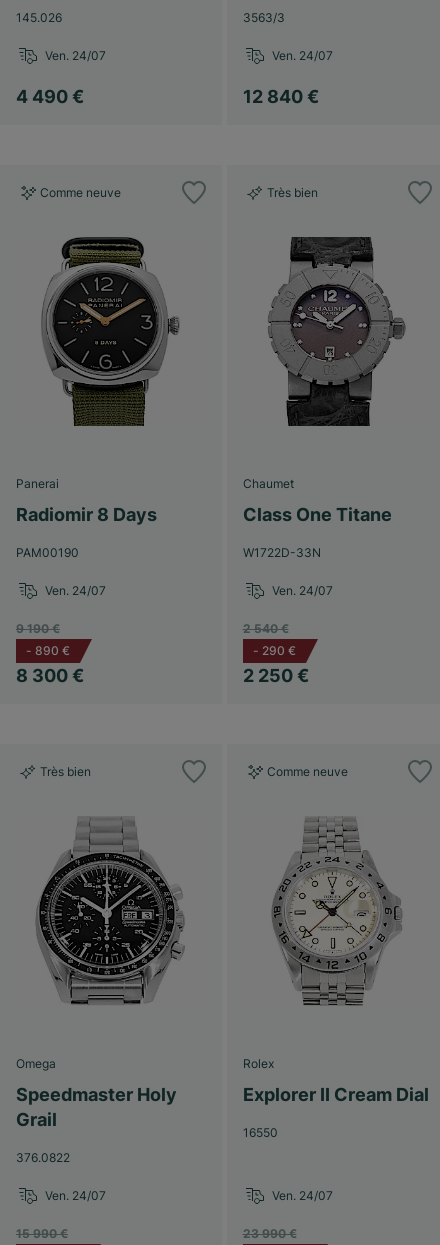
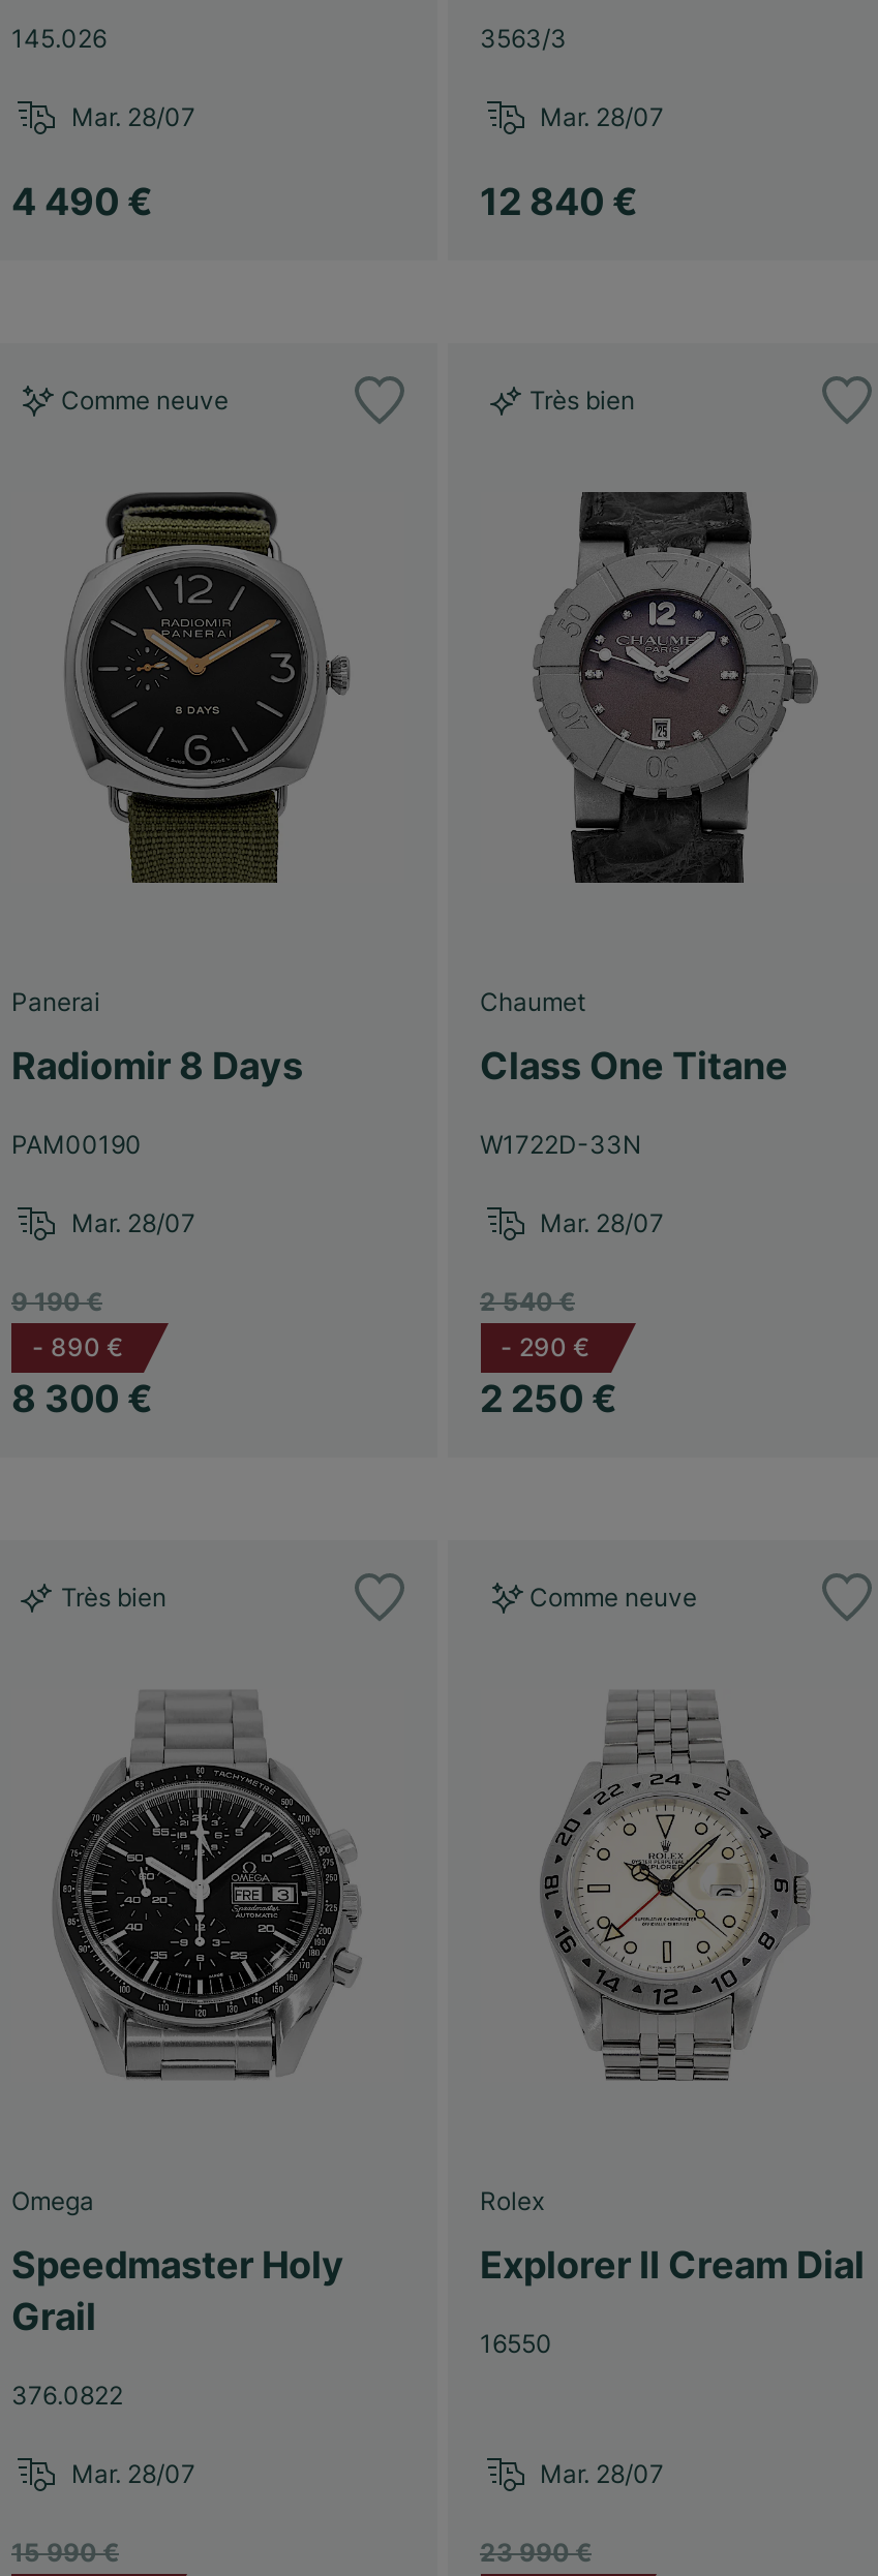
[45,47,106,62] Ven. 24/07 -> [71,100,195,131] Mar. 28/07
[271,47,332,62] Ven. 24/07 -> [540,100,664,131] Mar. 28/07
[45,583,106,598] Ven. 24/07 -> [71,1207,195,1238] Mar. 28/07
[271,583,332,598] Ven. 24/07 -> [540,1207,664,1238] Mar. 28/07
[45,1187,106,1202] Ven. 24/07 -> [71,2457,195,2488] Mar. 28/07
[271,1187,332,1202] Ven. 24/07 -> [540,2457,664,2488] Mar. 28/07

